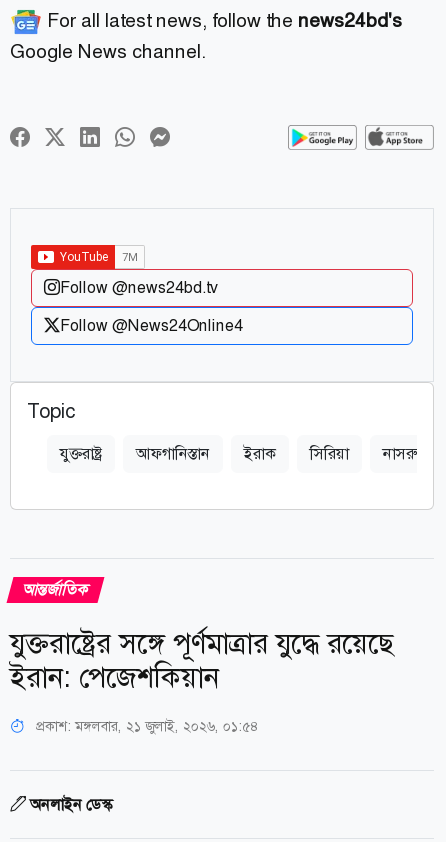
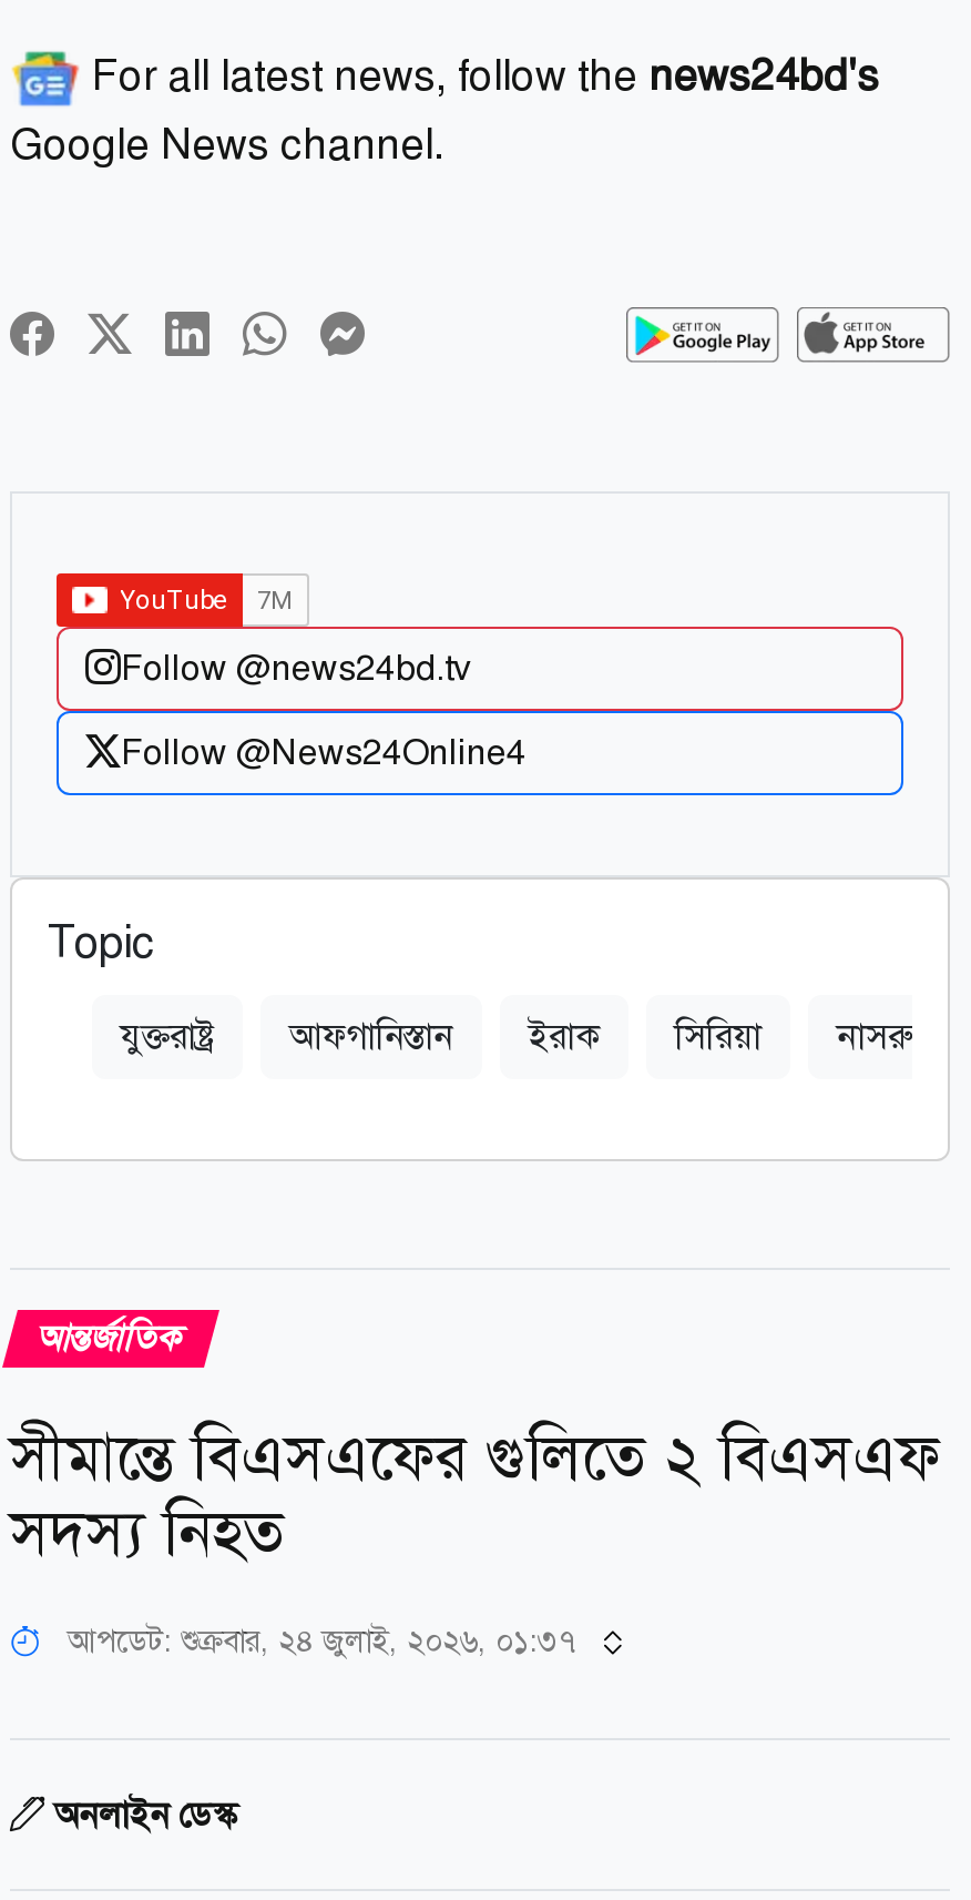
[10,625,394,696] যুক্তরাষ্ট্রের সঙ্গে পূর্ণমাত্রার যুদ্ধে রয়েছে | ইরান: পেজেশকিয়ান -> [10,1417,941,1575] সীমান্তে বিএসএফের গুলিতে ২ বিএসএফ | সদস্য নিহত
[32,717,258,735] প্রকাশ: মঙ্গলবার, ২১ জুলাই, ২০২৬, ০১:৫৪ -> [68,1621,575,1661] আপডেট: শুক্রবার, ২৪ জুলাই, ২০২৬, ০১:৩৭

